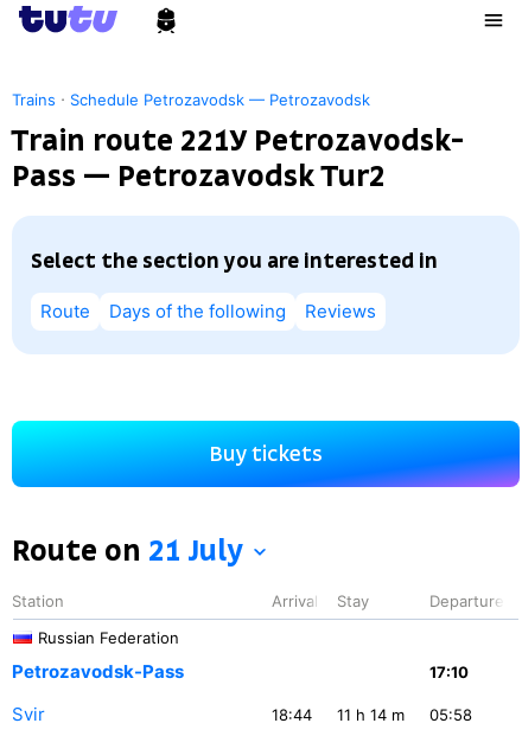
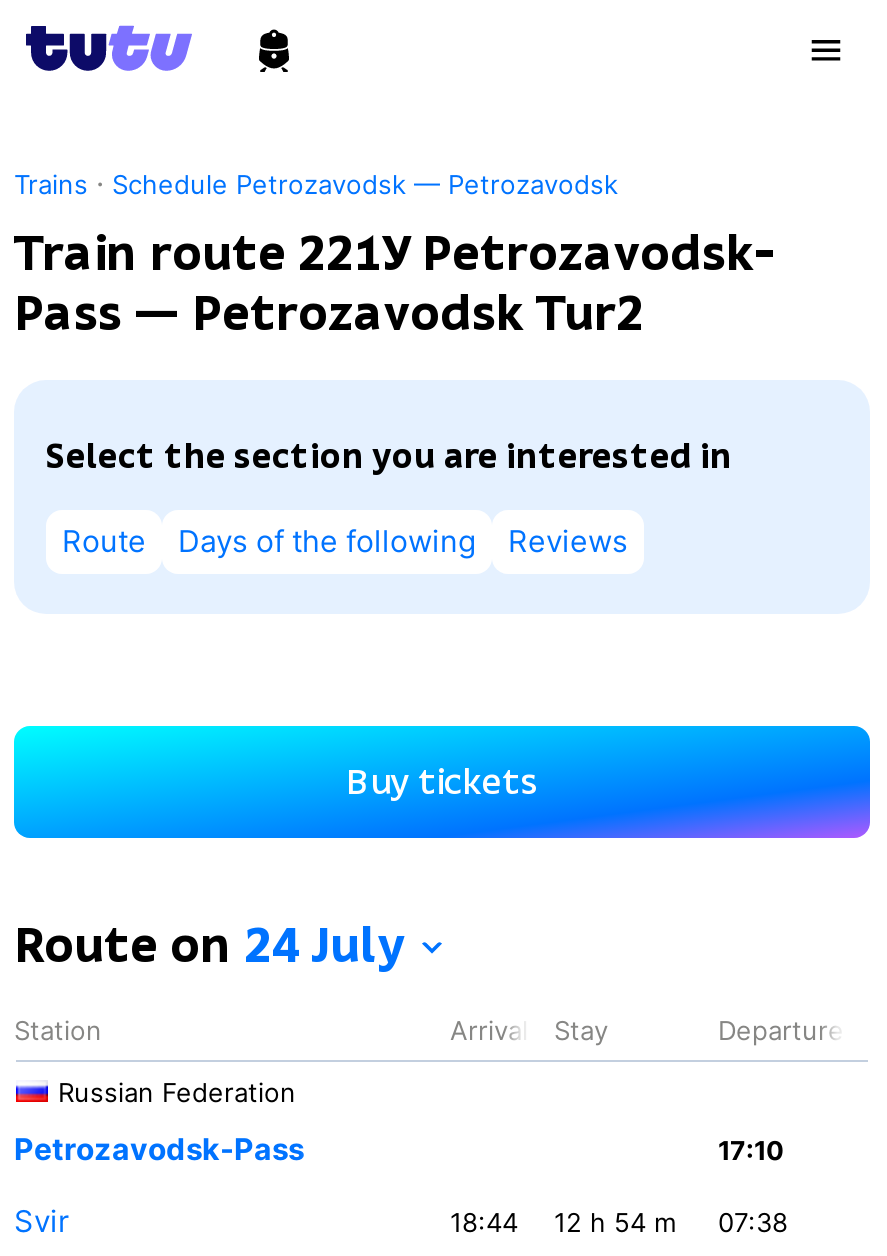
[12,533,243,568] Route on 21 July -> [14,916,404,974] Route on 24 July
[337,705,405,724] 11 h 14 m -> [554,1206,676,1238] 12 h 54 m
[429,705,472,724] 05:58 -> [718,1206,788,1238] 07:38

